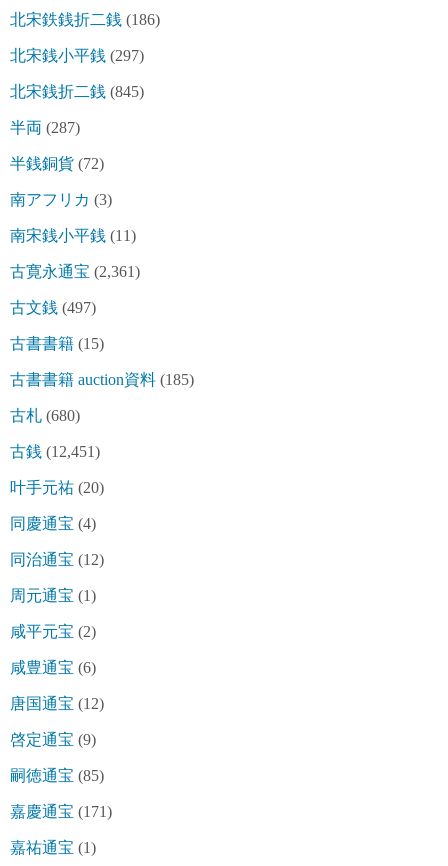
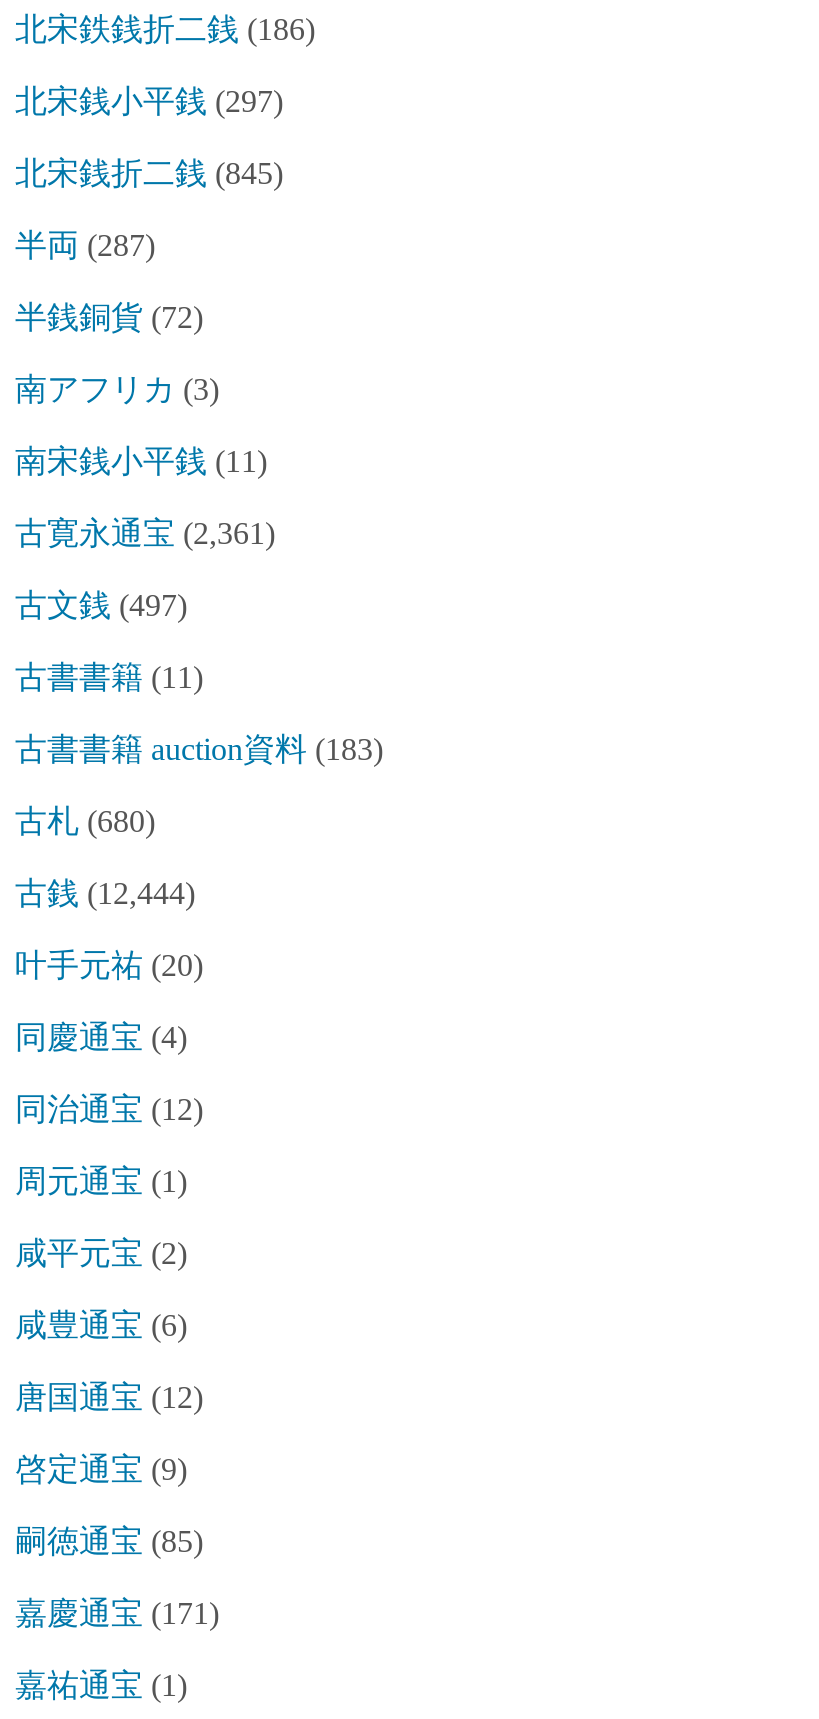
[10,335,104,352] 古書書籍(15) -> [15,660,203,694] 古書書籍(11)
[10,371,194,388] 古書書籍 auction資料(185) -> [15,732,383,766] 古書書籍 auction資料(183)
[10,443,100,460] 古銭(12,451) -> [15,876,195,910] 古銭(12,444)

